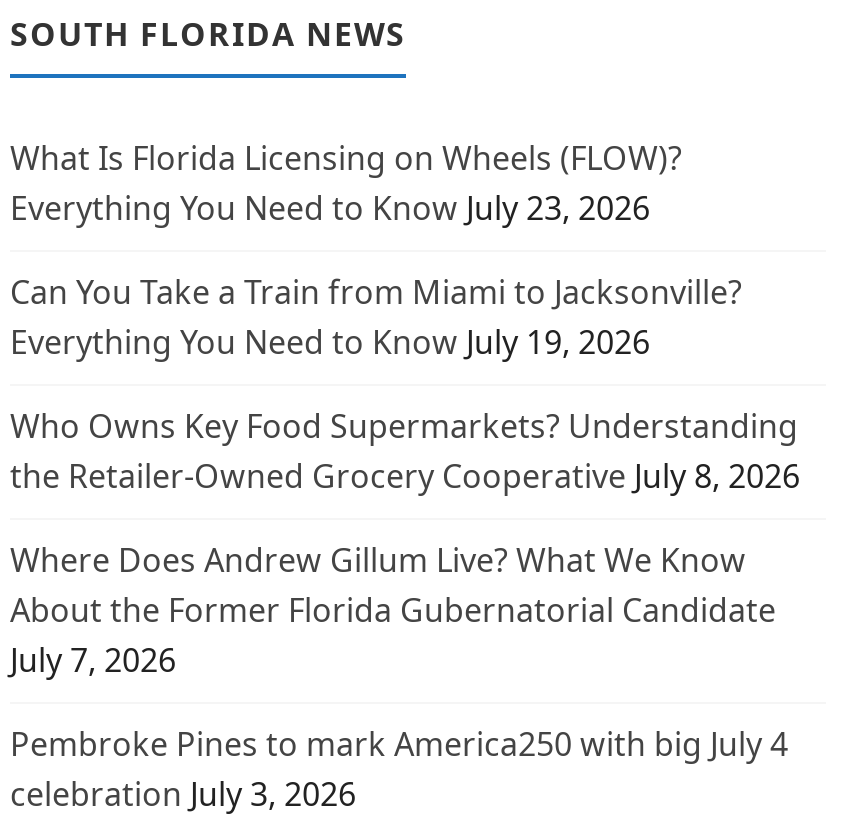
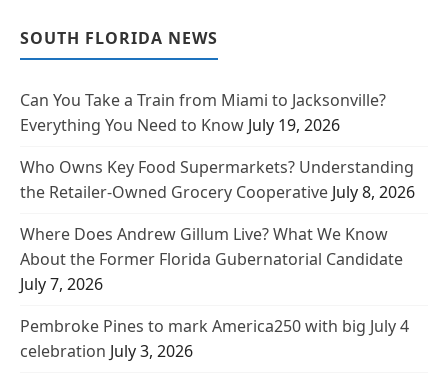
[10,135,682,229] What Is Florida Licensing on Wheels (FLOW)? | Everything You Need to Know July 23, 2026 -> none

